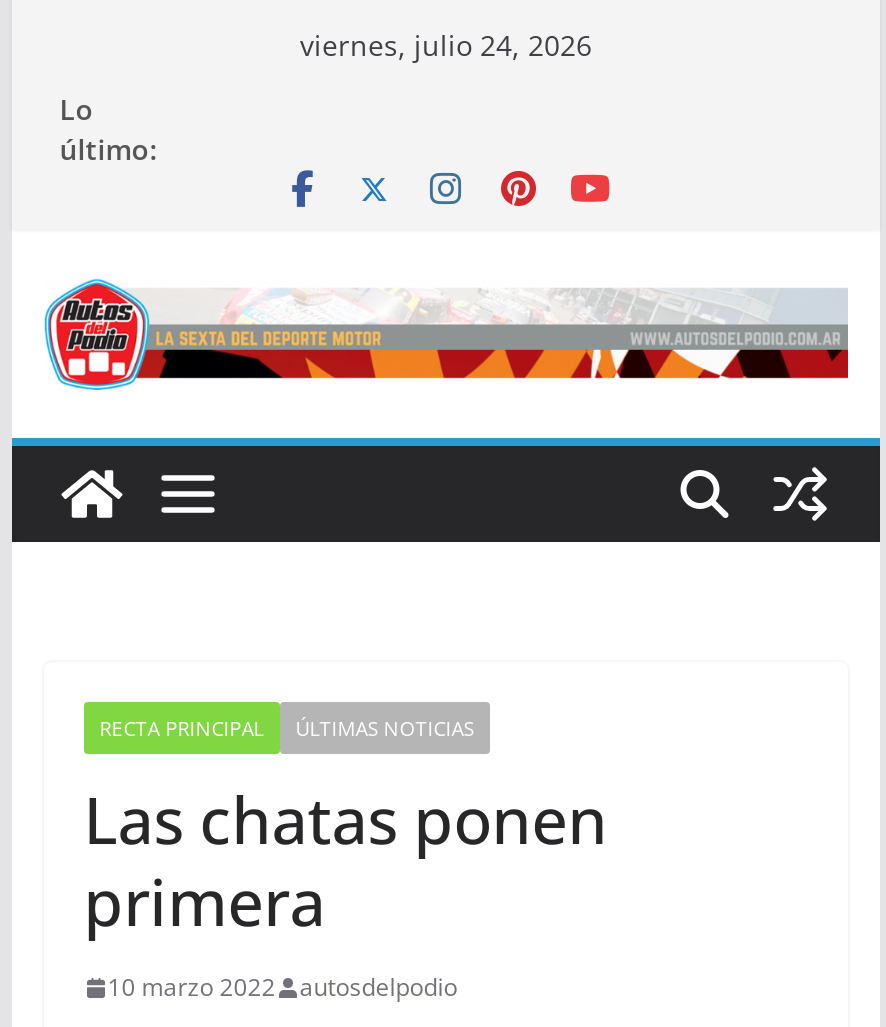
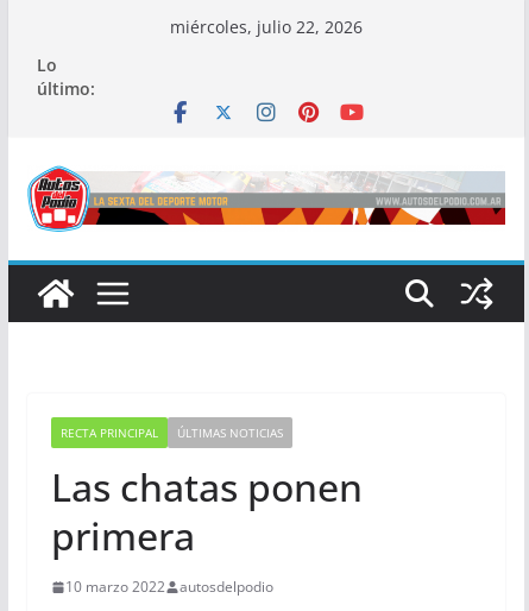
[300,26,592,64] viernes, julio 24, 2026 -> [170,15,363,38] miércoles, julio 22, 2026

